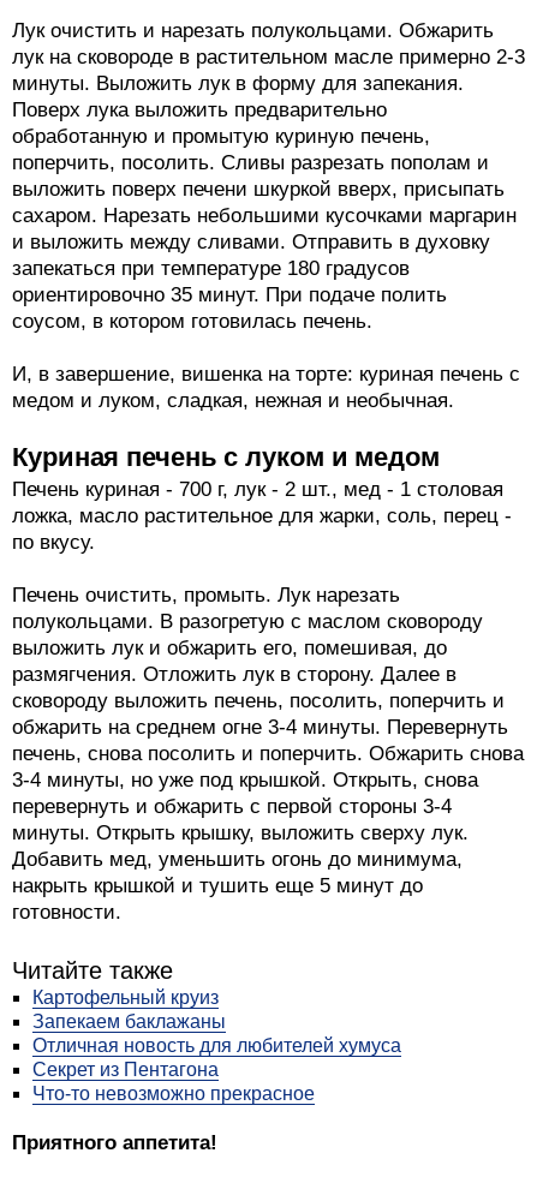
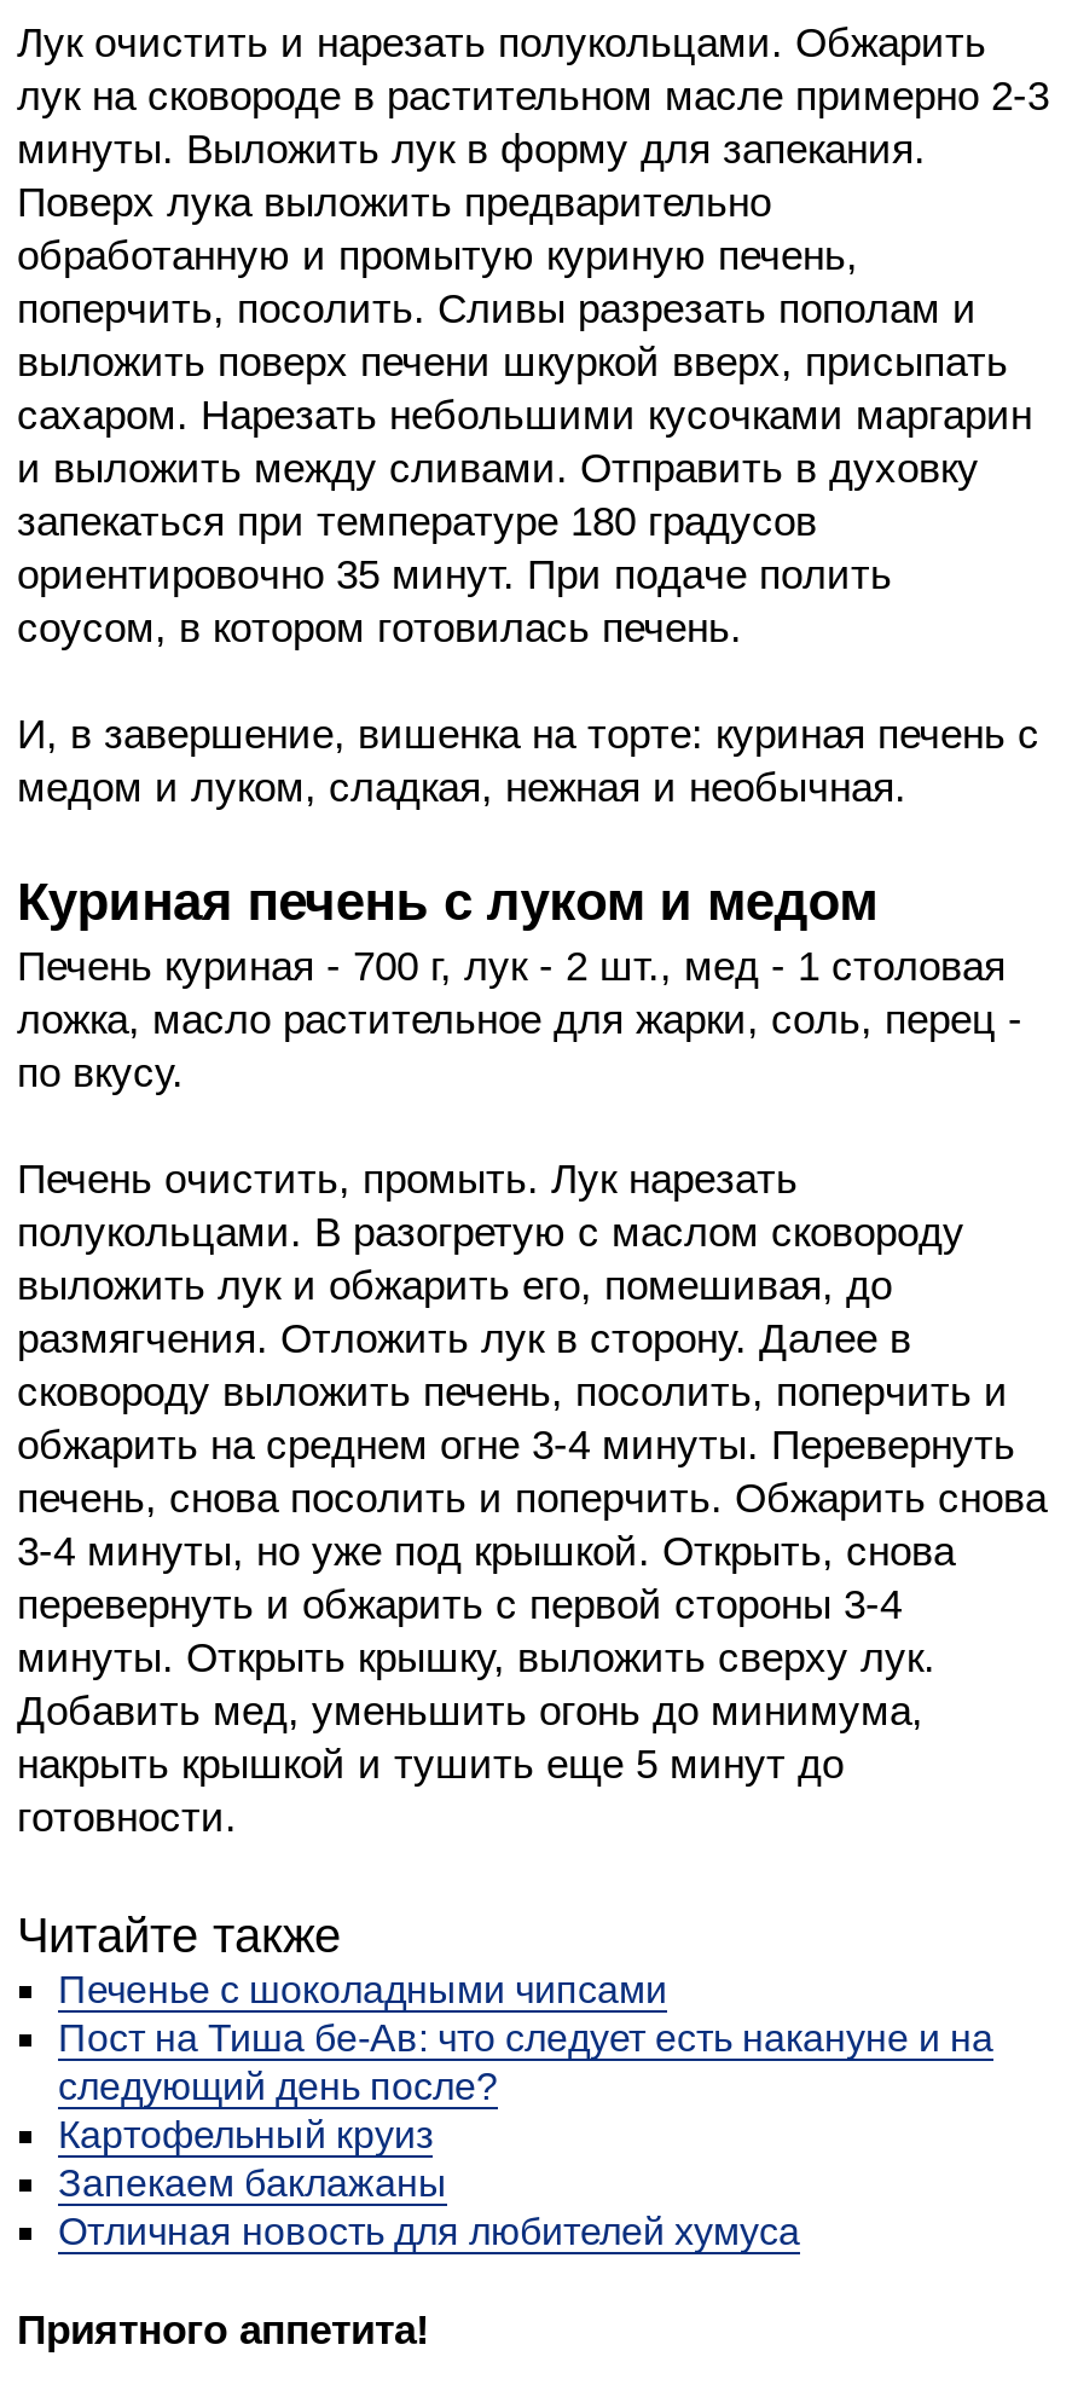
none -> [58,1968,993,2106] Печенье с шоколадными чипсами | Пост на Тиша бе-Ав: что следует есть накануне и на | следующий день после?
moved [32,987,401,1055] -> [58,2113,800,2251]: Картофельный круиз | Запекаем баклажаны | Отличная новость для любителей хумуса
[32,1059,315,1103] Секрет из Пентагона | Что-то невозможно прекрасное -> none

